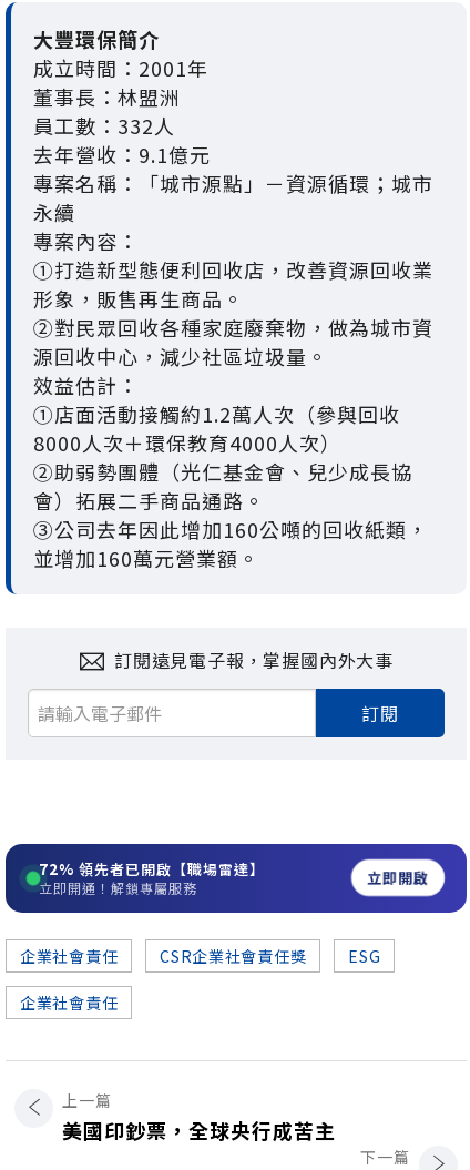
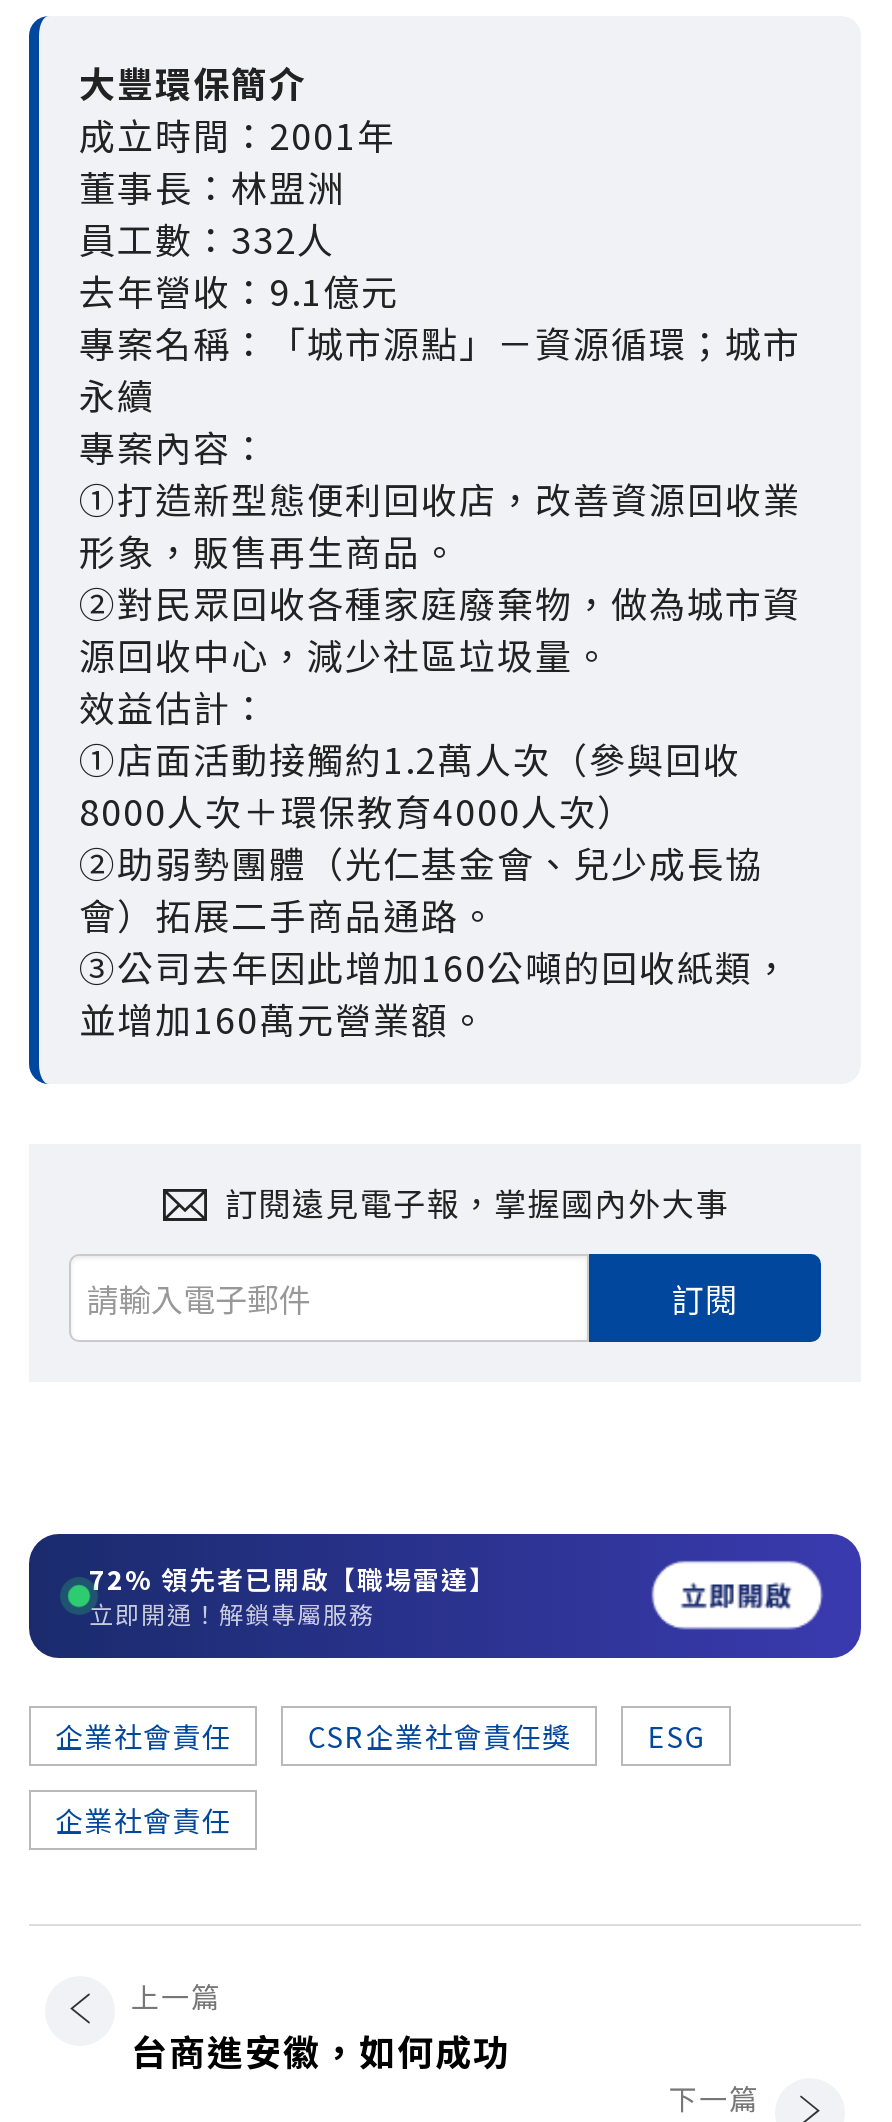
[62,1115,336,1144] 美國印鈔票，全球央行成苦主 -> [131,2023,511,2075] 台商進安徽，如何成功

